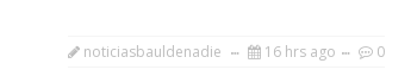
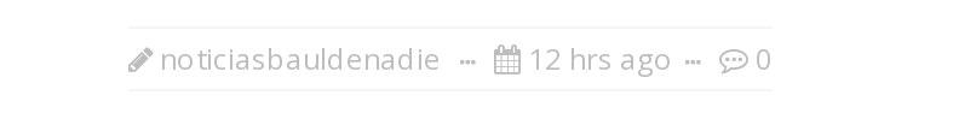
[264,42,385,62] 16 hrs ago 0 -> [528,38,773,79] 12 hrs ago 0

